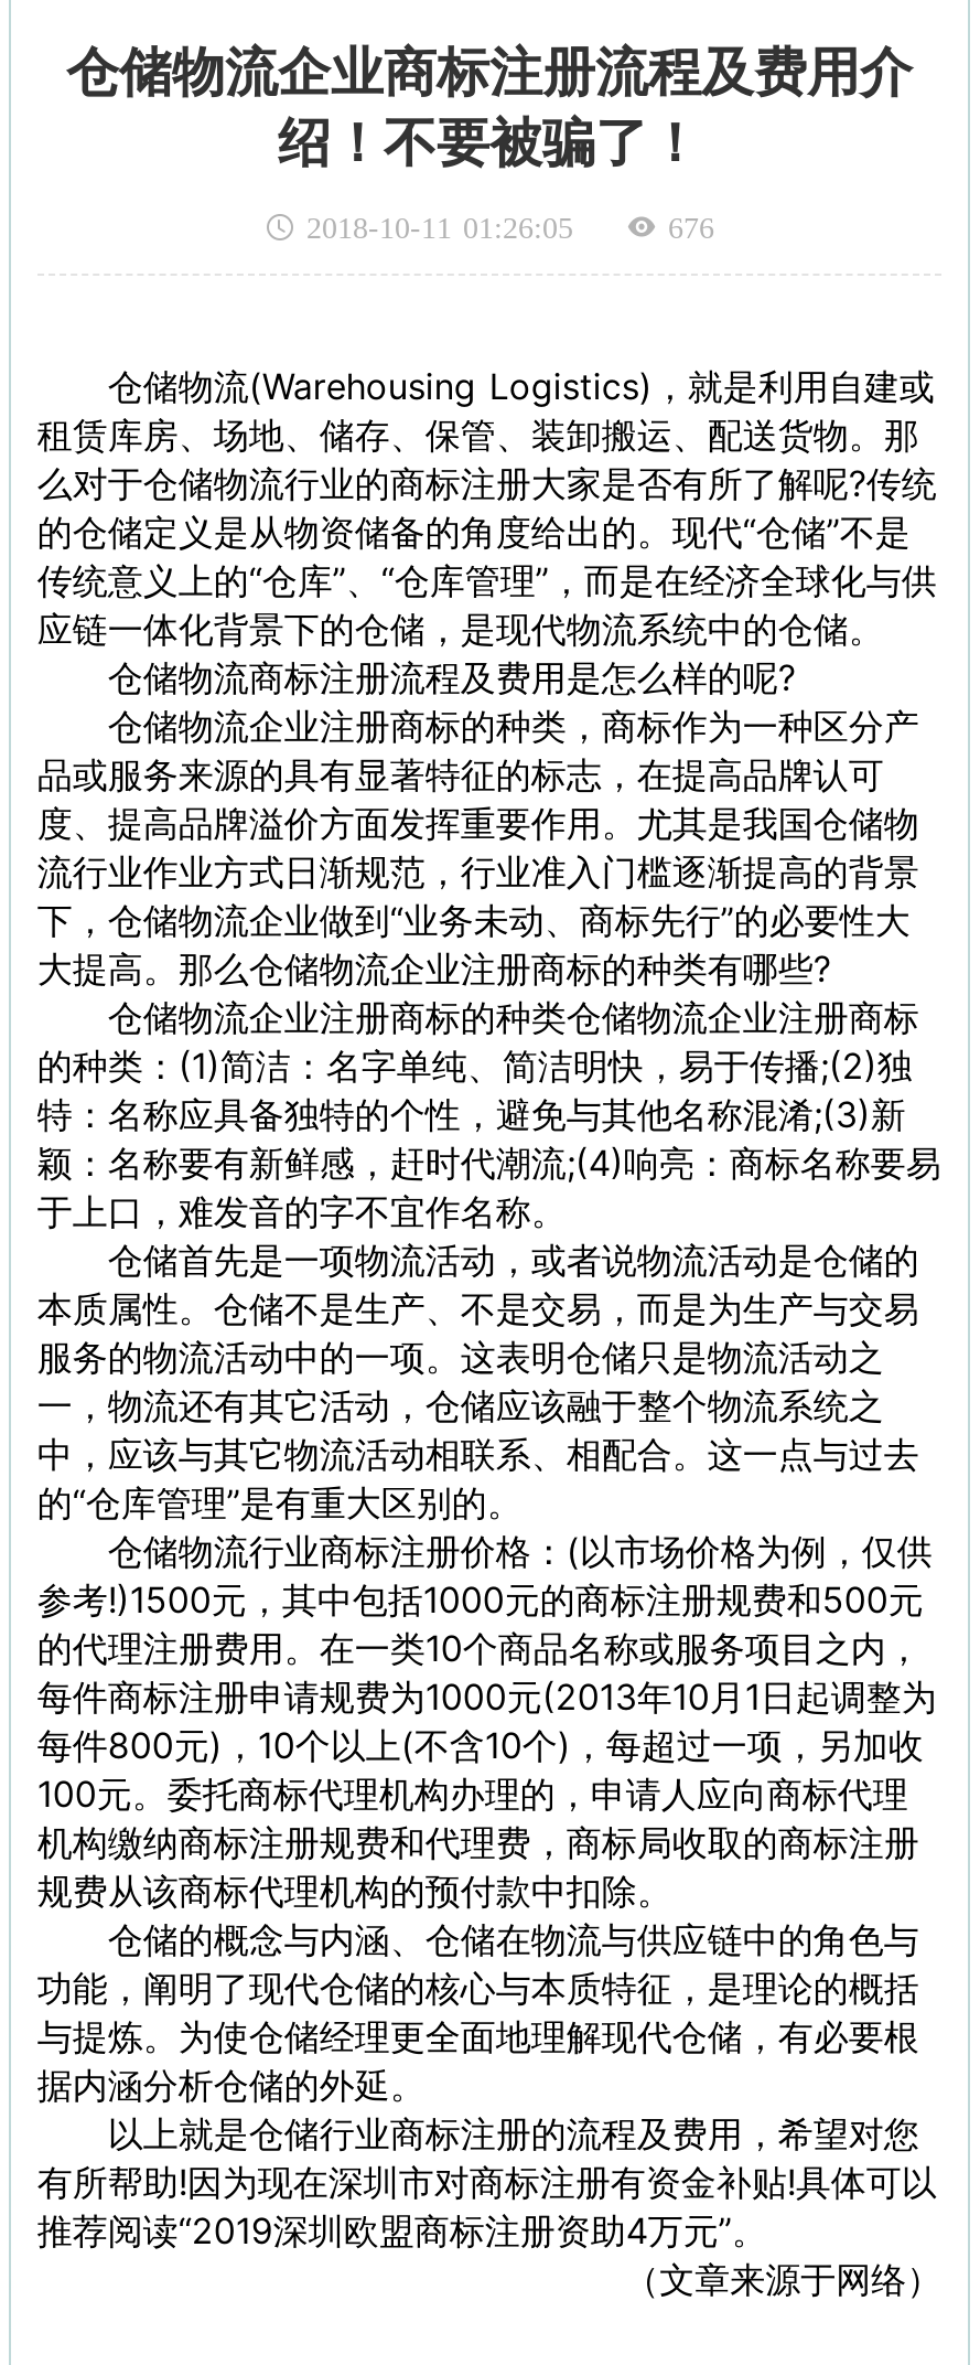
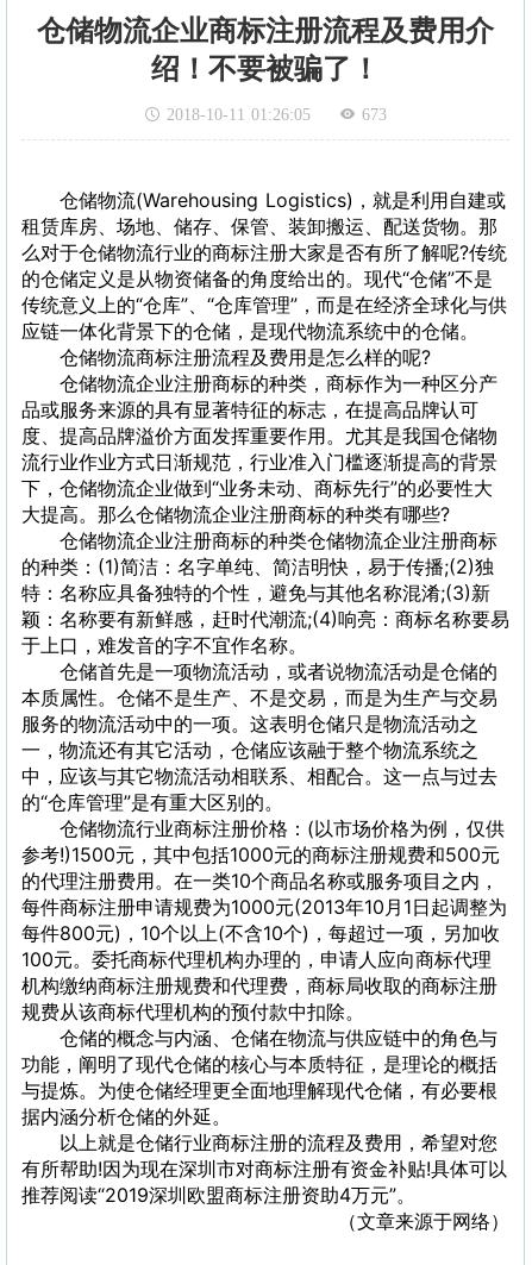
[668,212,714,243] 676 -> [362,106,387,123] 673

